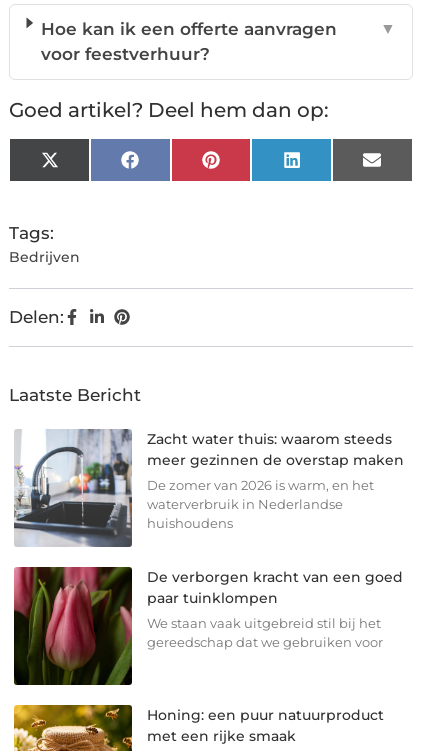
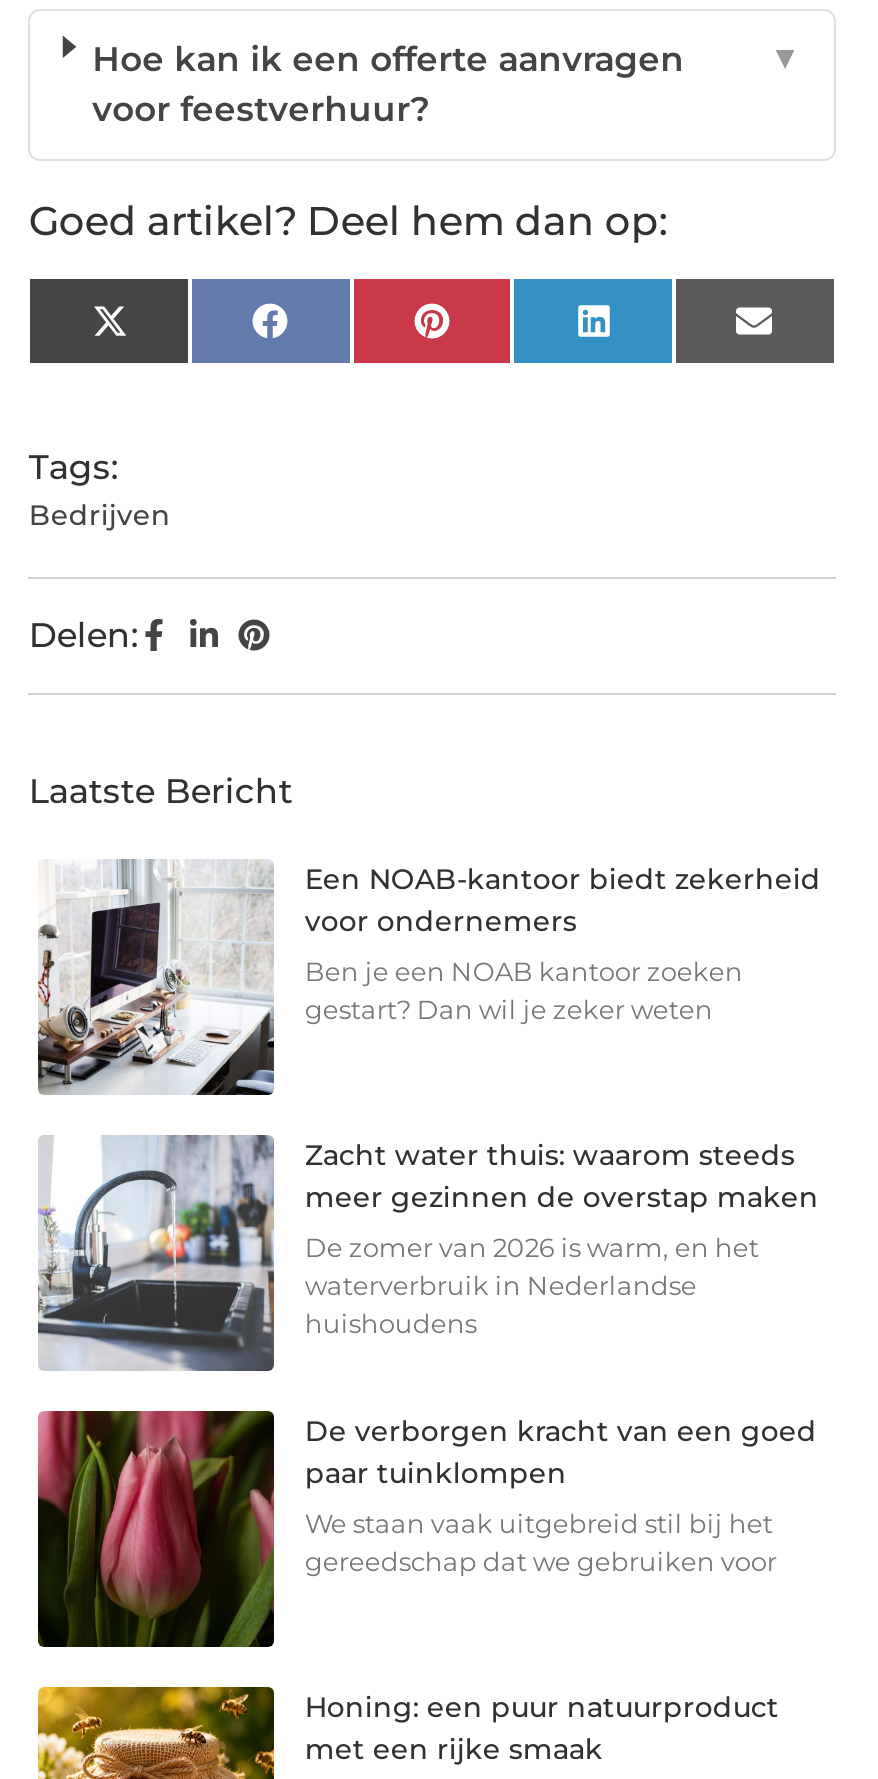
none -> [36,859,821,1097] [image] | Een NOAB-kantoor biedt zekerheid | voor ondernemers | Ben je een NOAB kantoor zoeken | gestart? Dan wil je zeker weten

